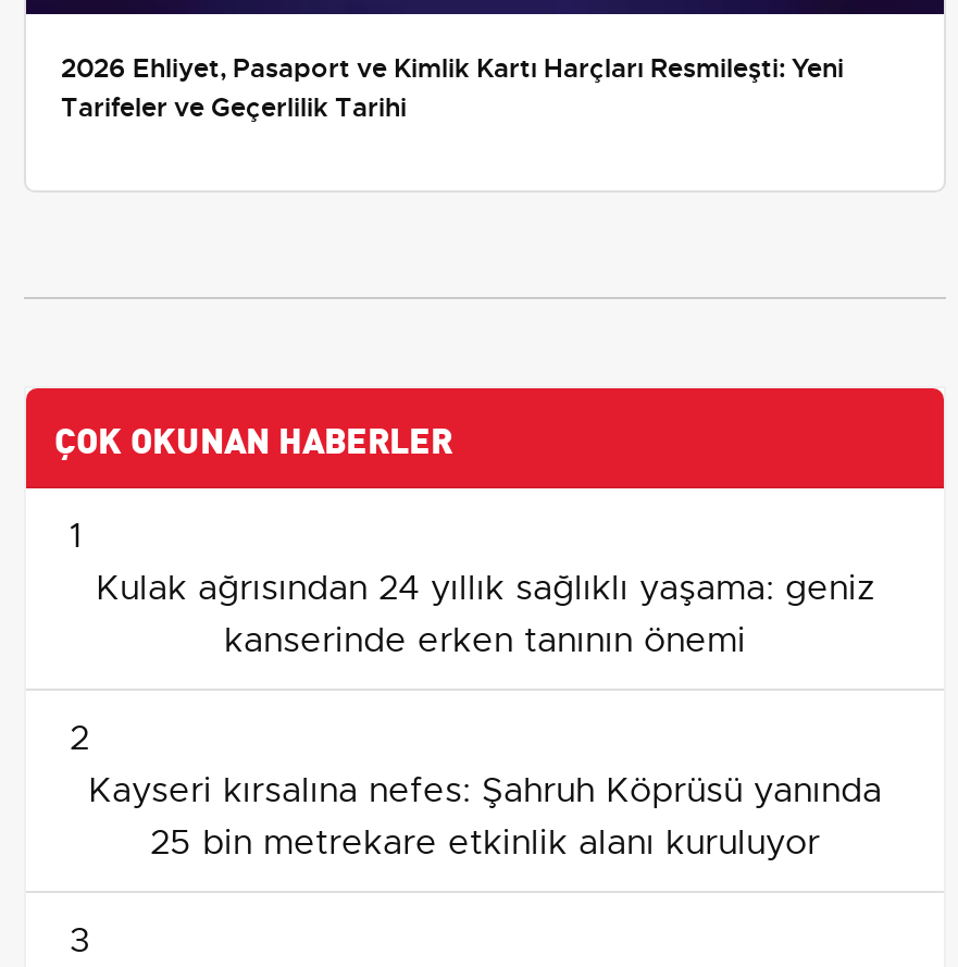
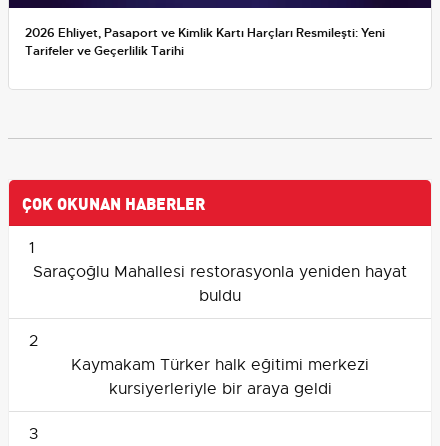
[96,566,874,662] Kulak ağrısından 24 yıllık sağlıklı yaşama: geniz | kanserinde erken tanının önemi -> [33,262,407,306] Saraçoğlu Mahallesi restorasyonla yeniden hayat | buldu
[88,768,882,864] Kayseri kırsalına nefes: Şahruh Köprüsü yanında | 25 bin metrekare etkinlik alanı kuruluyor -> [71,355,369,399] Kaymakam Türker halk eğitimi merkezi | kursiyerleriyle bir araya geldi

